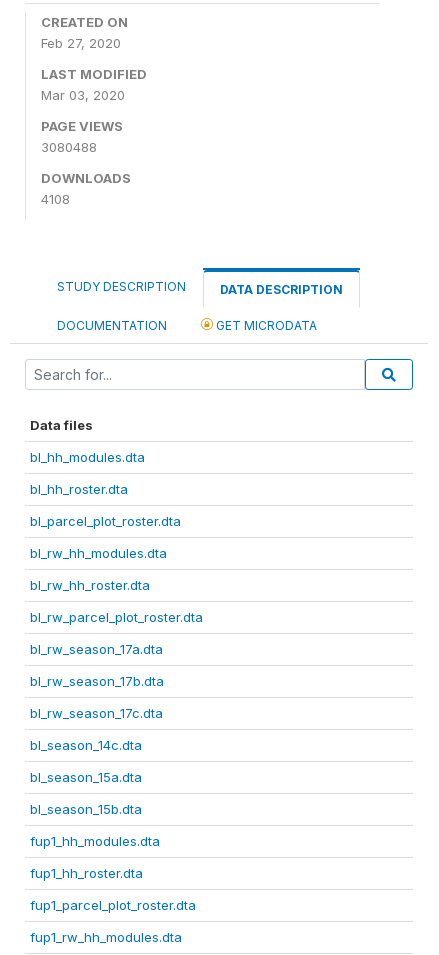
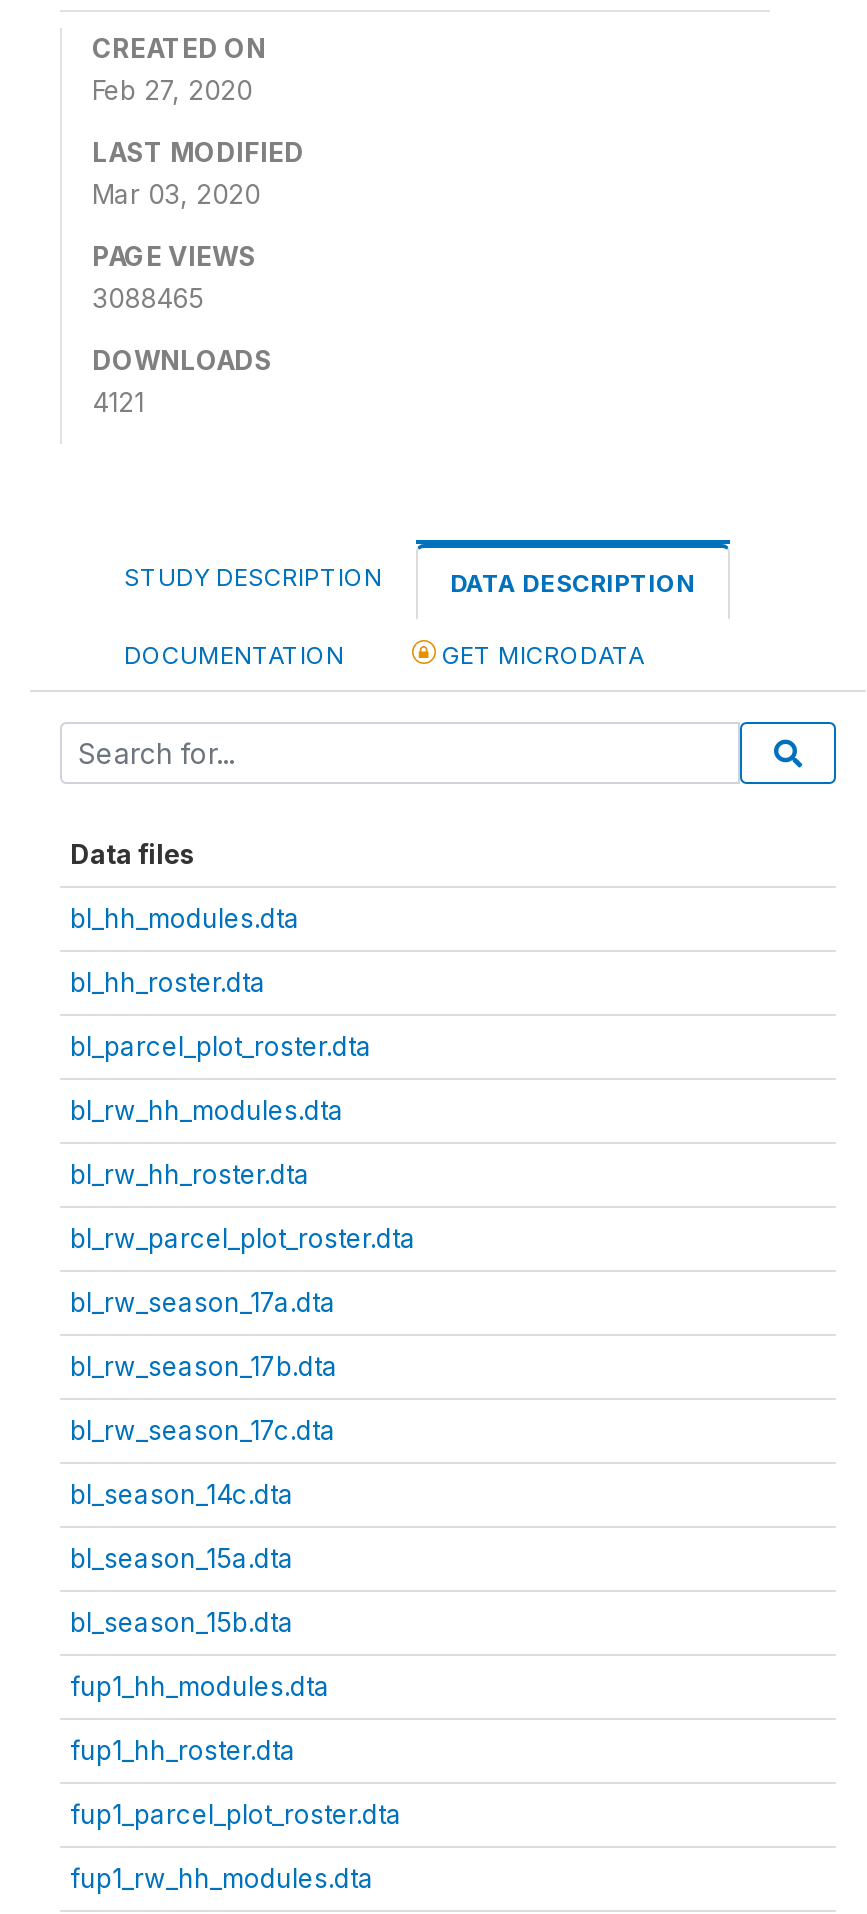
[41,138,97,154] 3080488 -> [92,281,204,313] 3088465
[41,190,70,206] 4108 -> [92,385,144,417] 4121

